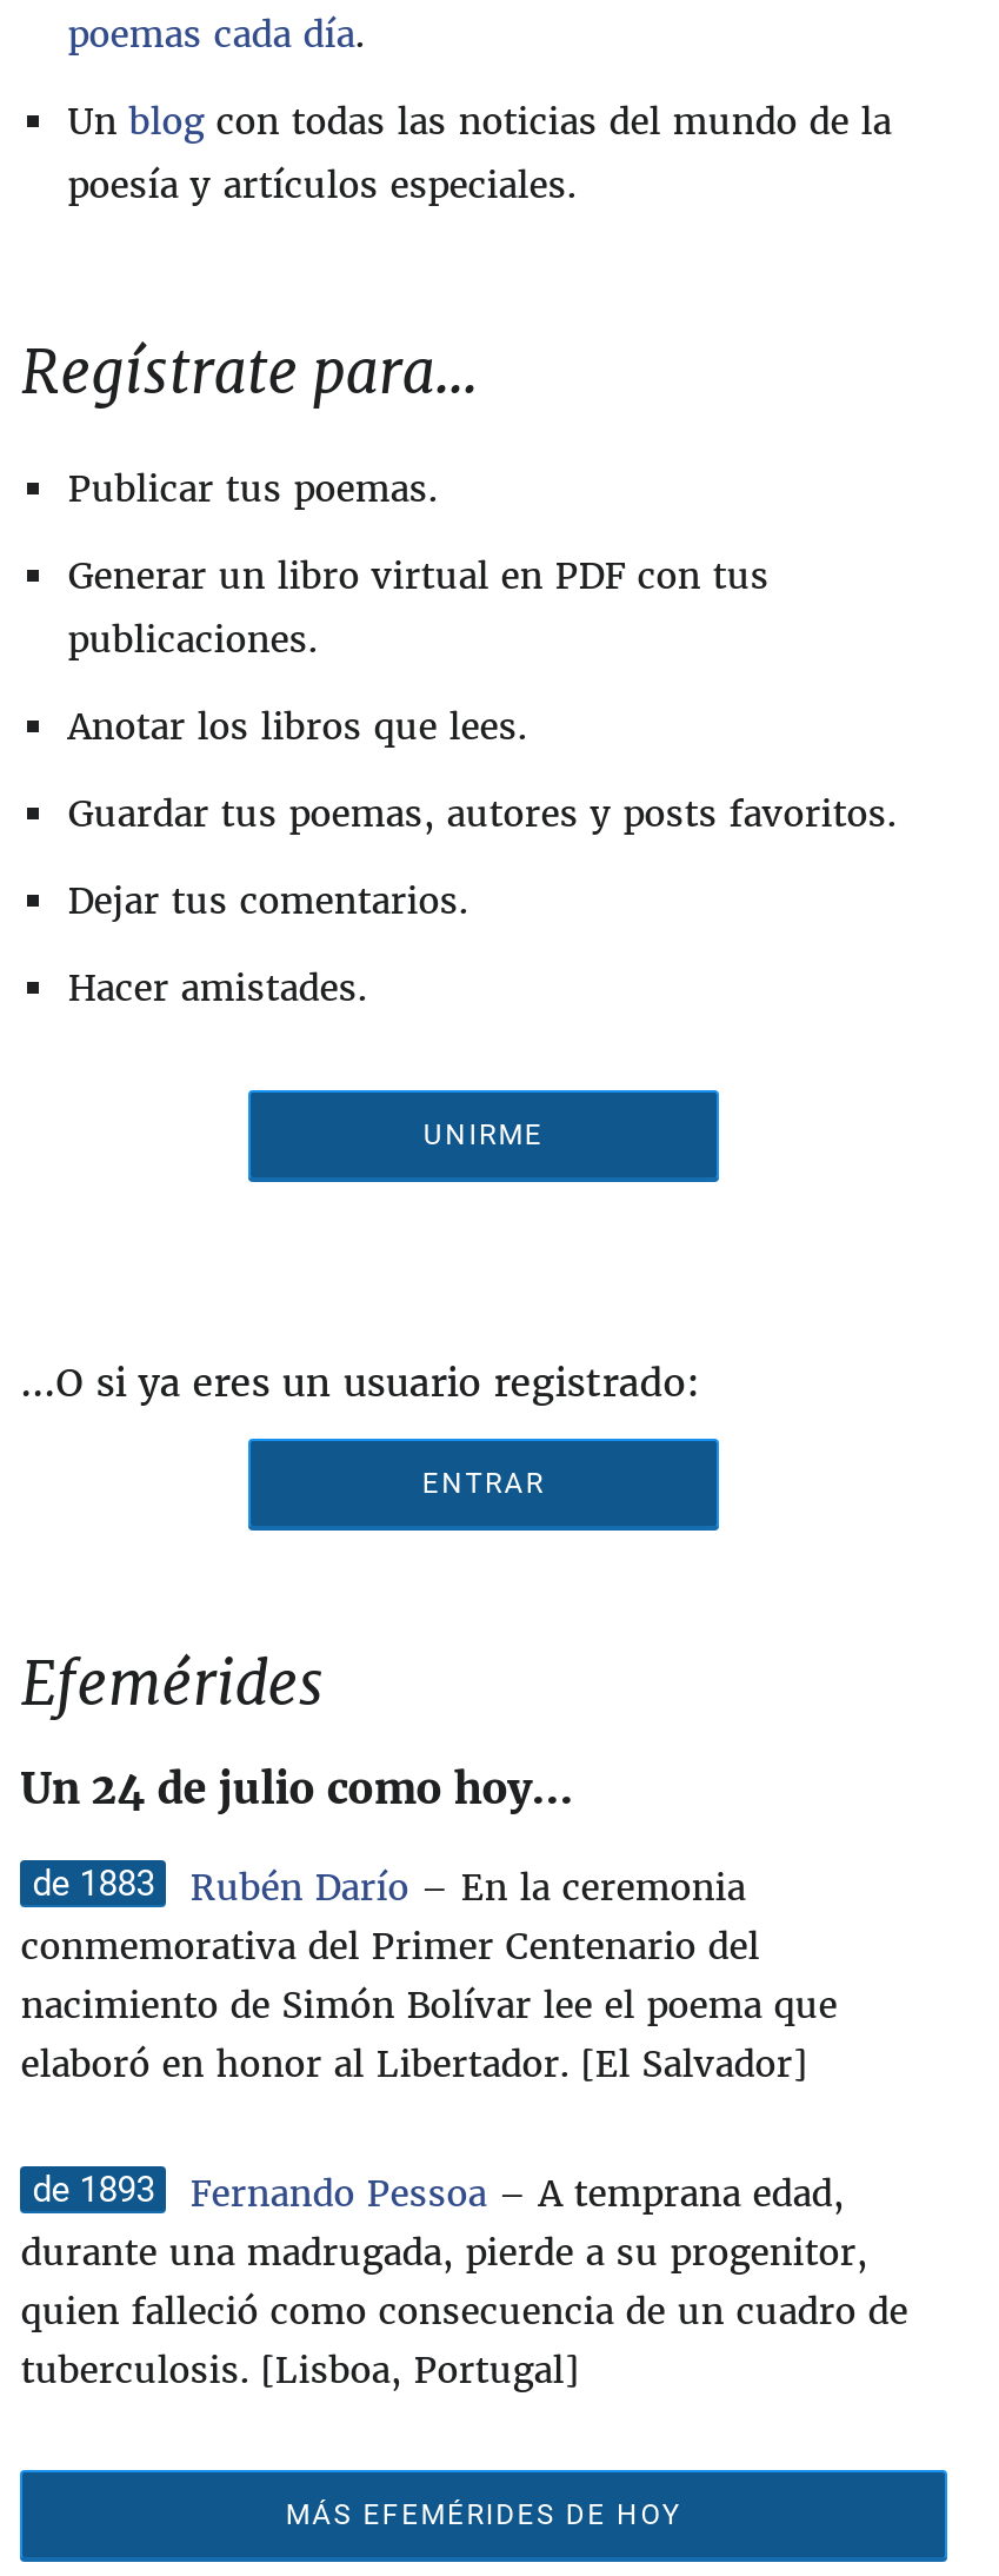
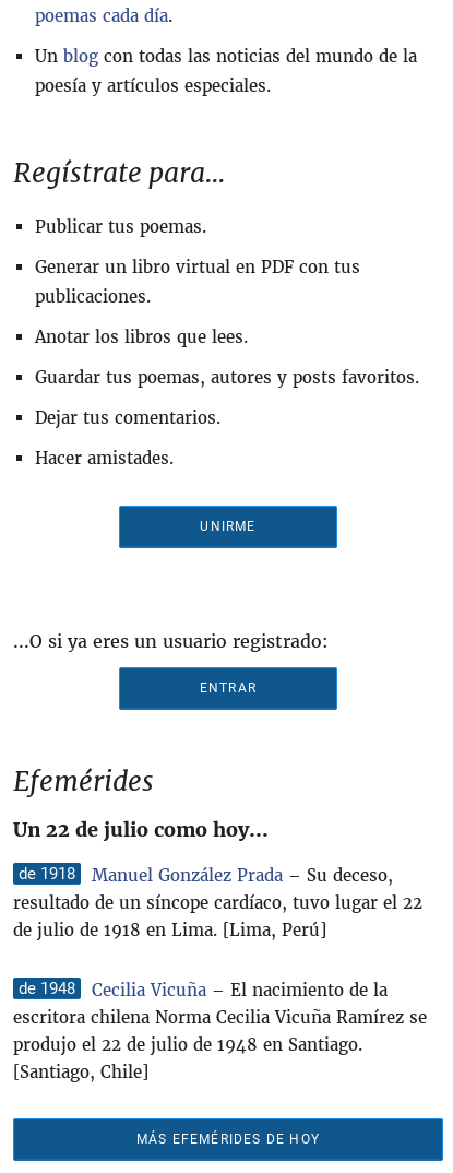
[20,1761,574,1815] Un 24 de julio como hoy... -> [13,817,269,842] Un 22 de julio como hoy...
[20,1863,837,2086] de 1883 | Rubén Darío – En la ceremonia | conmemorativa del Primer Centenario del | nacimiento de Simón Bolívar lee el poema que | elaboró en honor al Libertador. [El Salvador] -> [13,864,423,940] de 1918 | Manuel González Prada – Su deceso, | resultado de un síncope cardíaco, tuvo lugar el 22 | de julio de 1918 en Lima. [Lima, Perú]
[20,2169,908,2392] de 1893 | Fernando Pessoa – A temprana edad, | durante una madrugada, pierde a su progenitor, | quien falleció como consecuencia de un cuadro de | tuberculosis. [Lisboa, Portugal] -> [13,979,427,1082] de 1948 | Cecilia Vicuña – El nacimiento de la | escritora chilena Norma Cecilia Vicuña Ramírez se | produjo el 22 de julio de 1948 en Santiago. | [Santiago, Chile]

